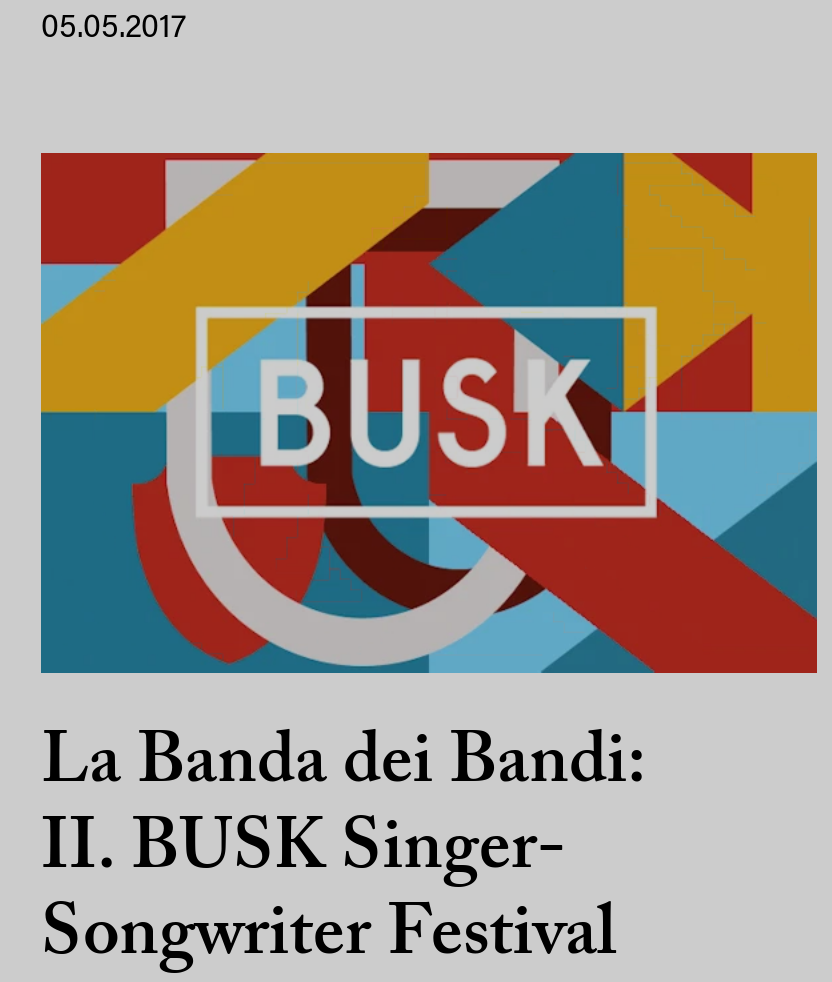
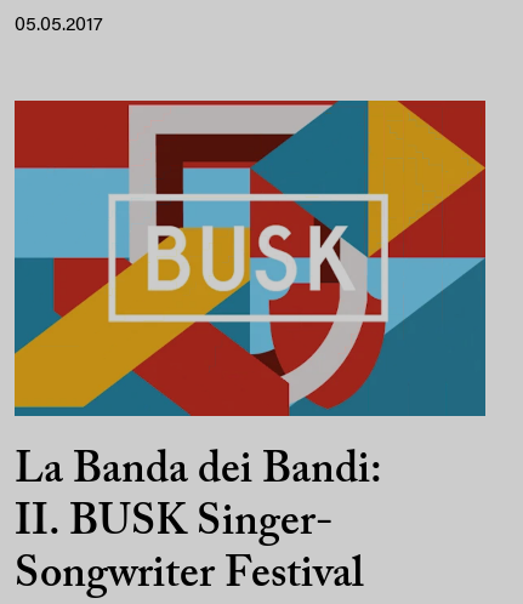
[39,151,819,675] [image] -> [13,99,487,417] [image]

